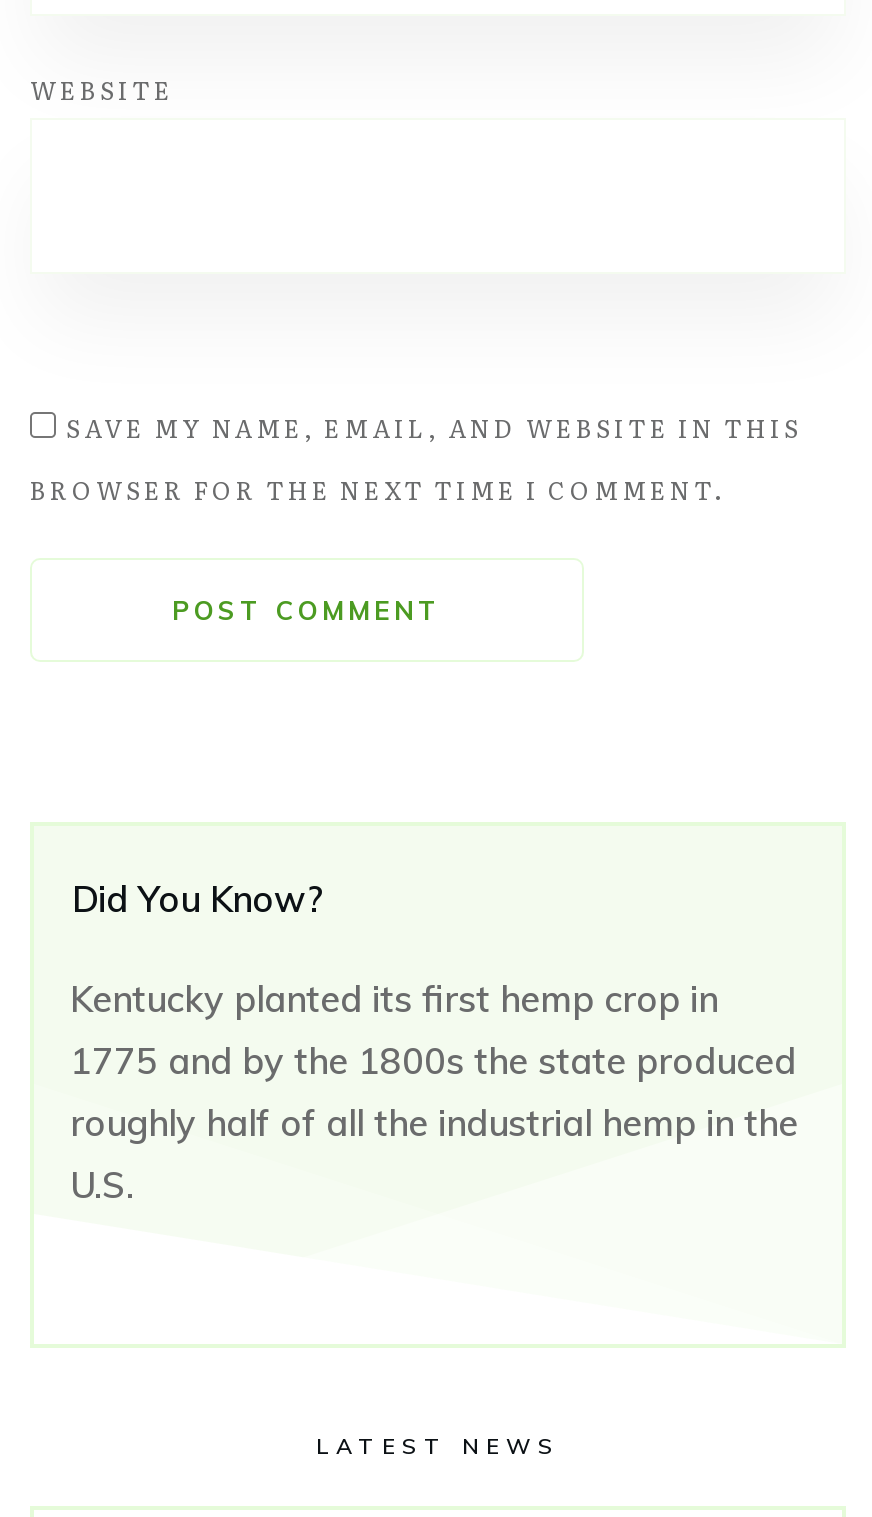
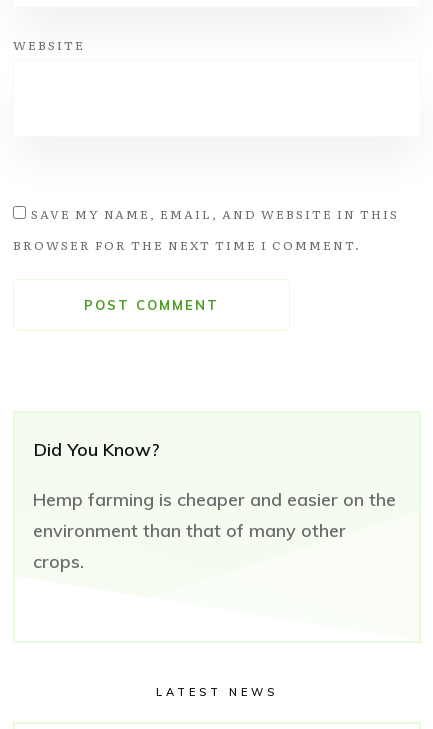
[70,976,798,1208] Kentucky planted its first hemp crop in | 1775 and by the 1800s the state produced | roughly half of all the industrial hemp in the | U.S. -> [33,488,396,573] Hemp farming is cheaper and easier on the | environment than that of many other | crops.

